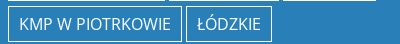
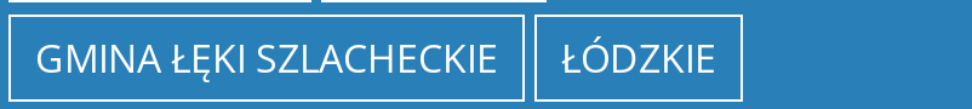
[19,13,171,35] KMP W PIOTRKOWIE -> [35,31,498,84] GMINA ŁĘKI SZLACHECKIE

